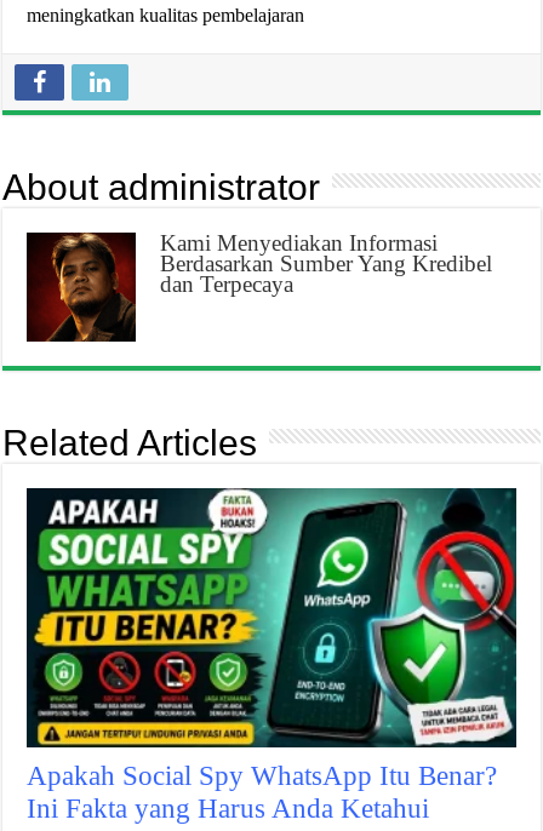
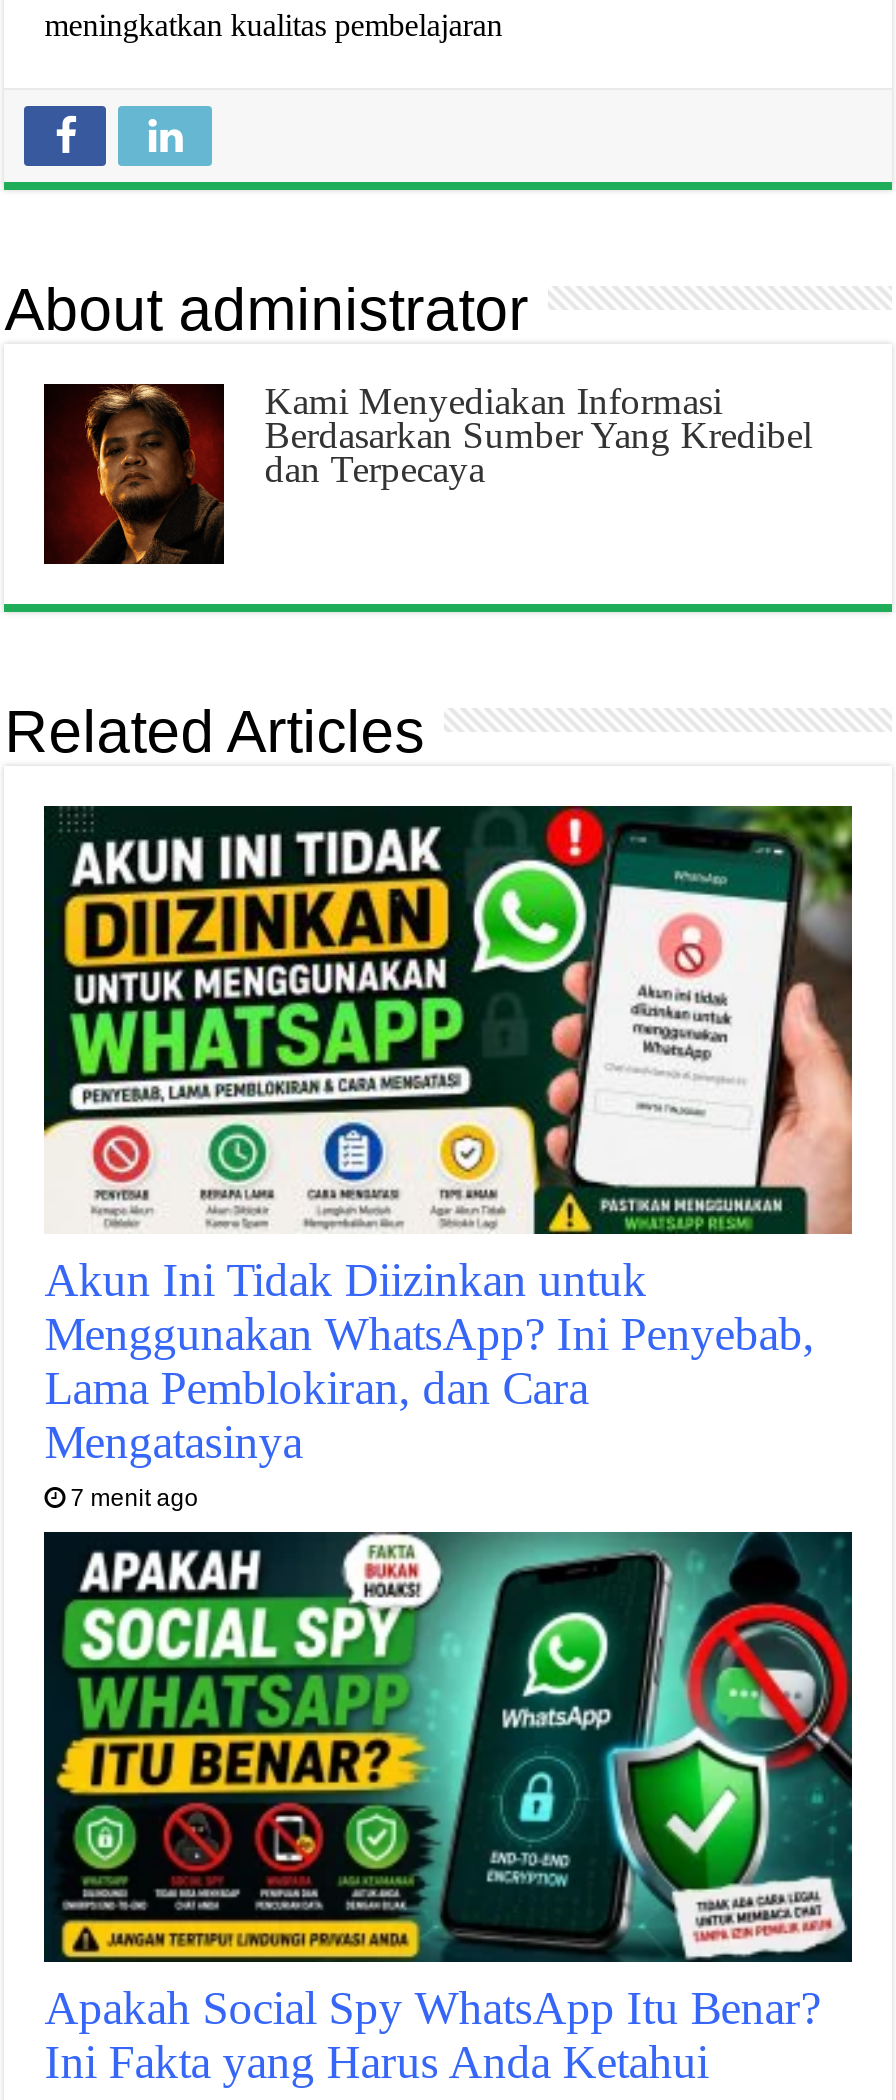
none -> [42,804,854,1513] [image] | Akun Ini Tidak Diizinkan untuk | Menggunakan WhatsApp? Ini Penyebab, | Lama Pemblokiran, dan Cara | Mengatasinya | 7 menit ago

